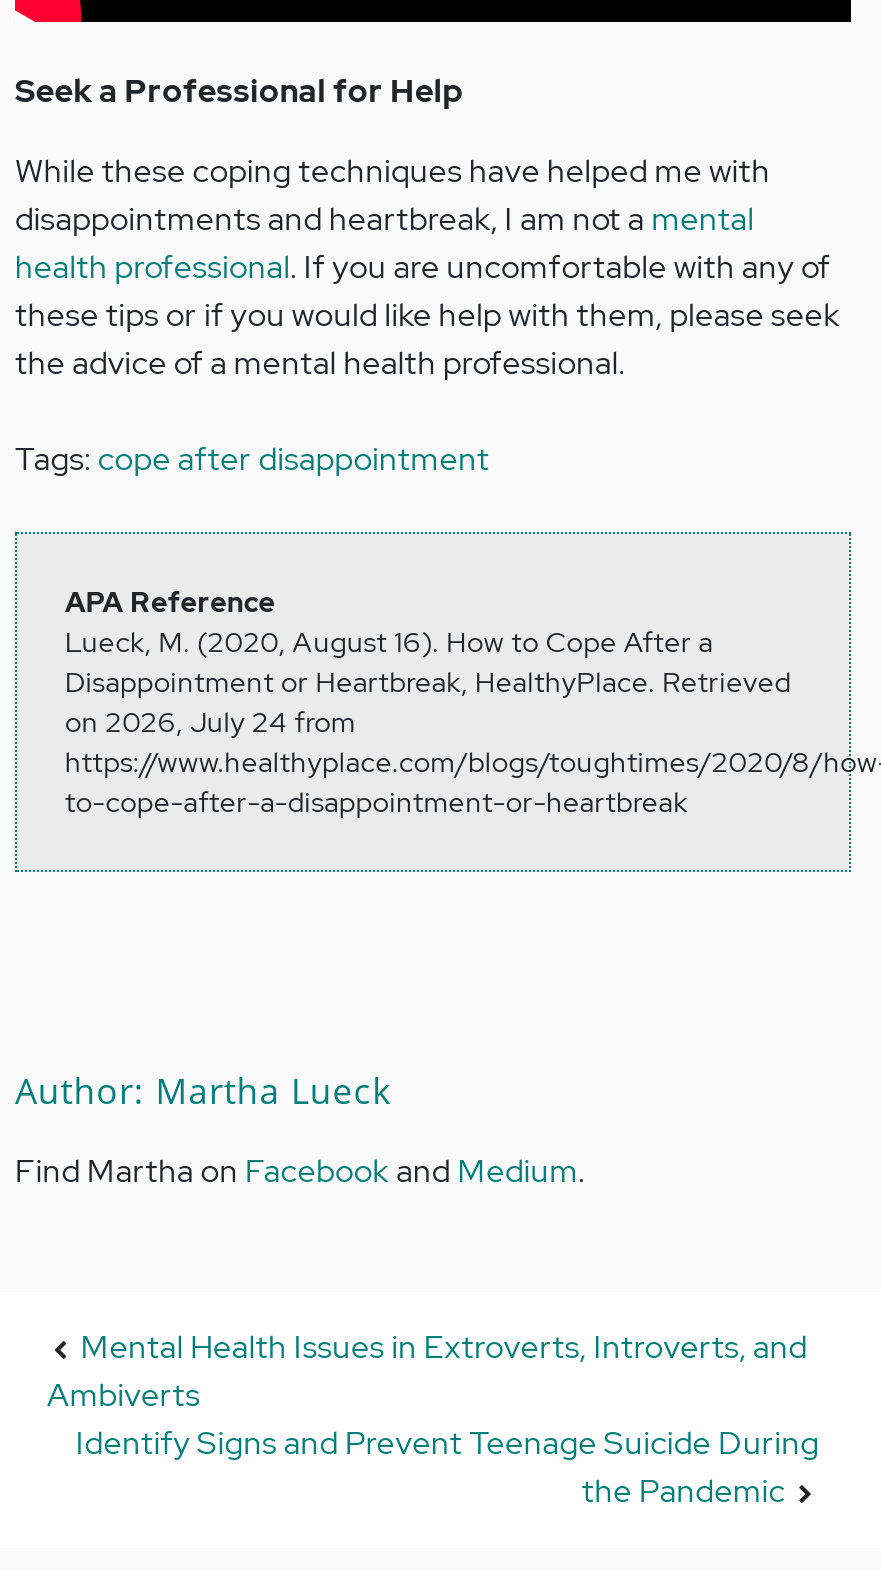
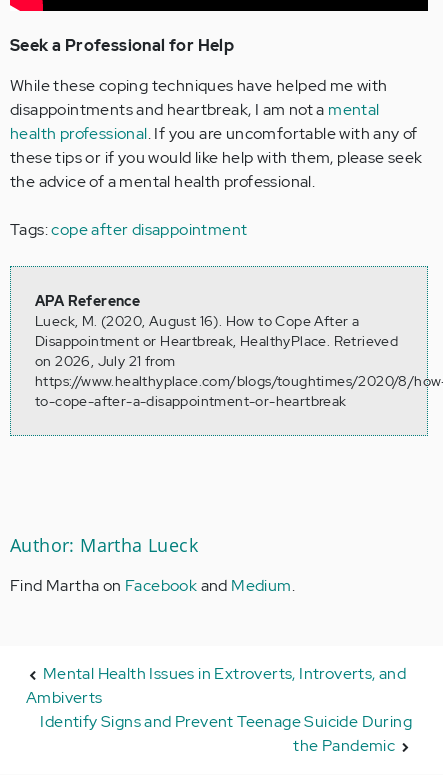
[65,704,356,740] on 2026, July 24 from -> [35,352,175,370] on 2026, July 21 from

